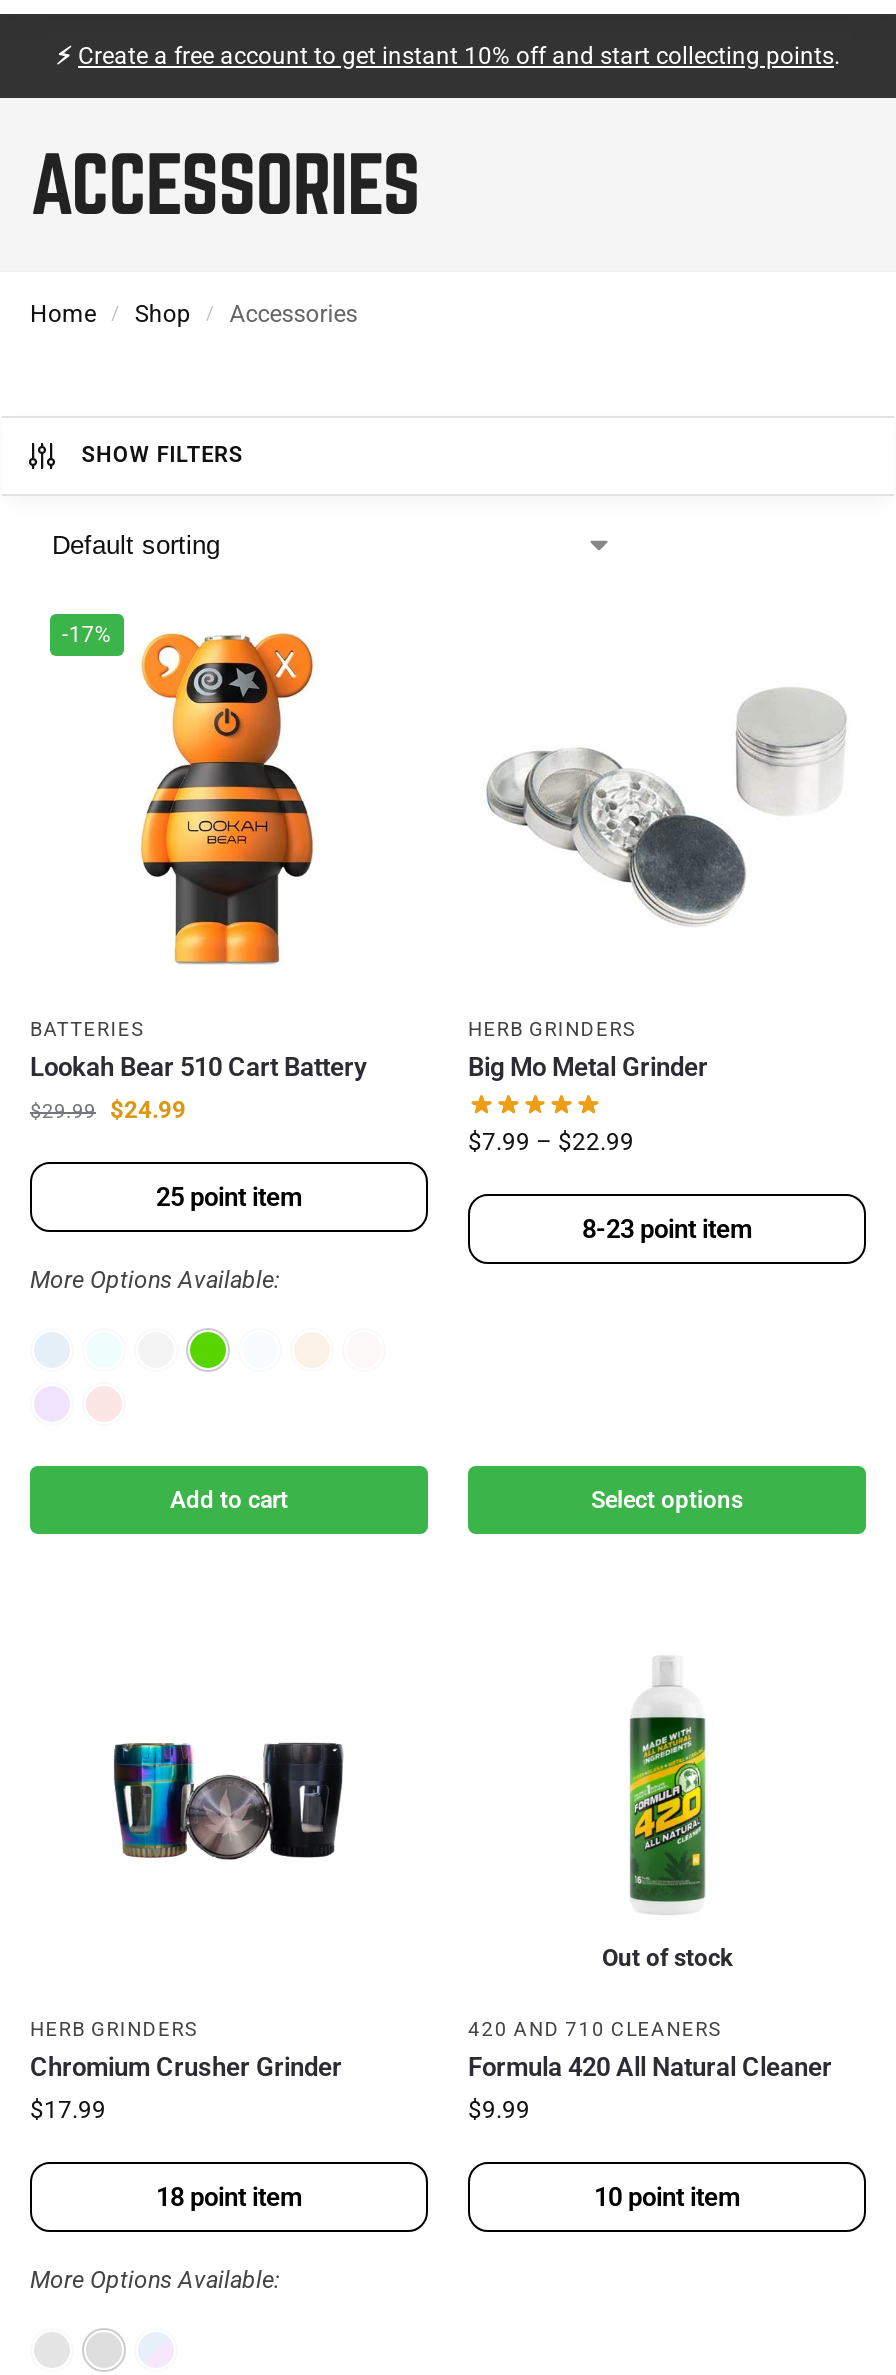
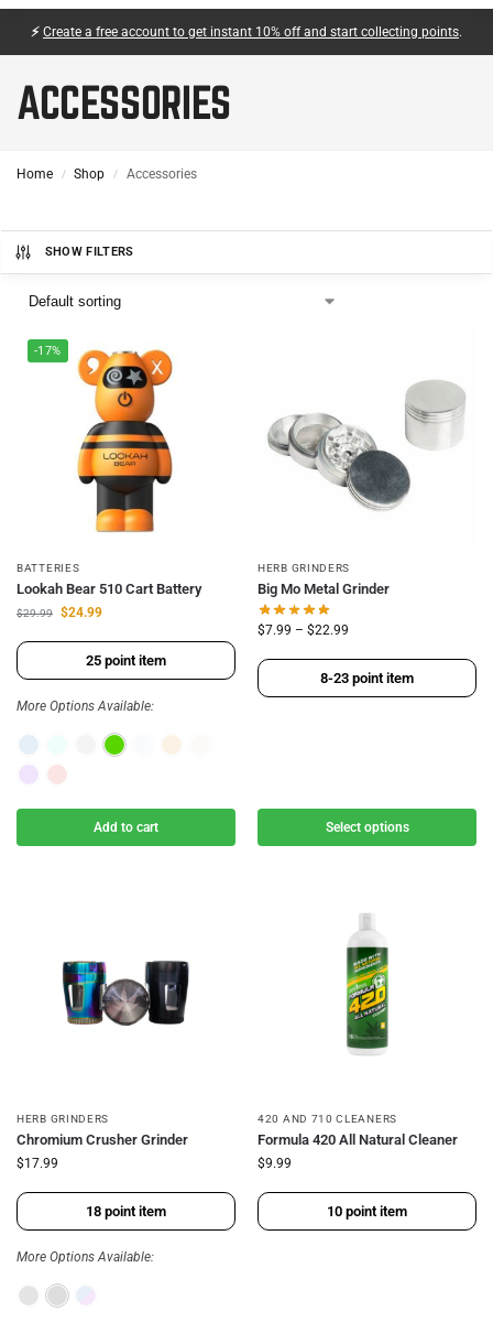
[602,1944,732,1972] Out of stock -> none

